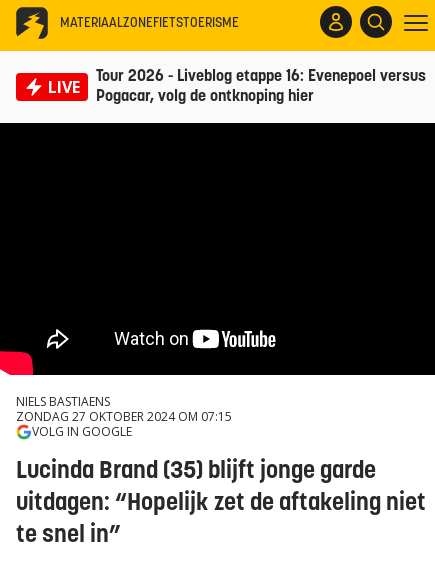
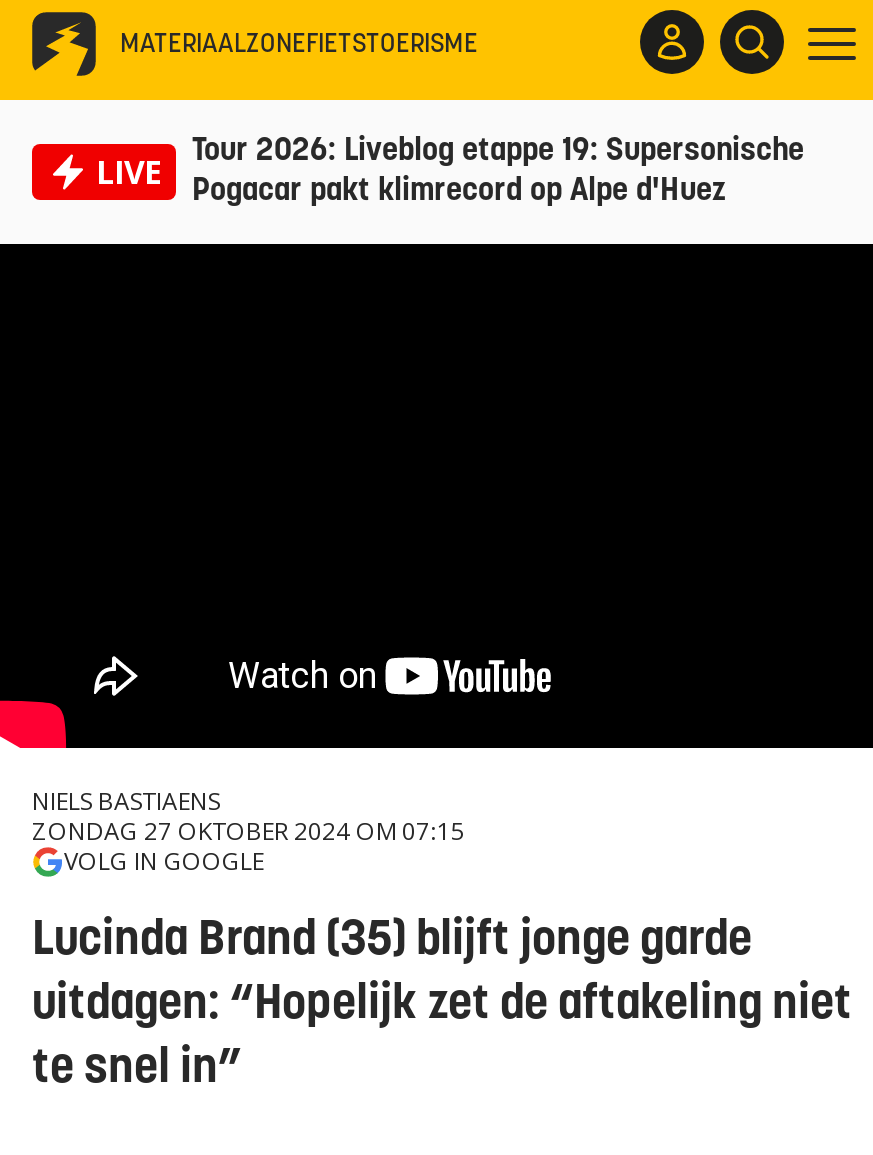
[96,69,426,105] Tour 2026 - Liveblog etappe 16: Evenepoel versus | Pogacar, volg de ontknoping hier -> [192,136,804,208] Tour 2026: Liveblog etappe 19: Supersonische | Pogacar pakt klimrecord op Alpe d'Huez

